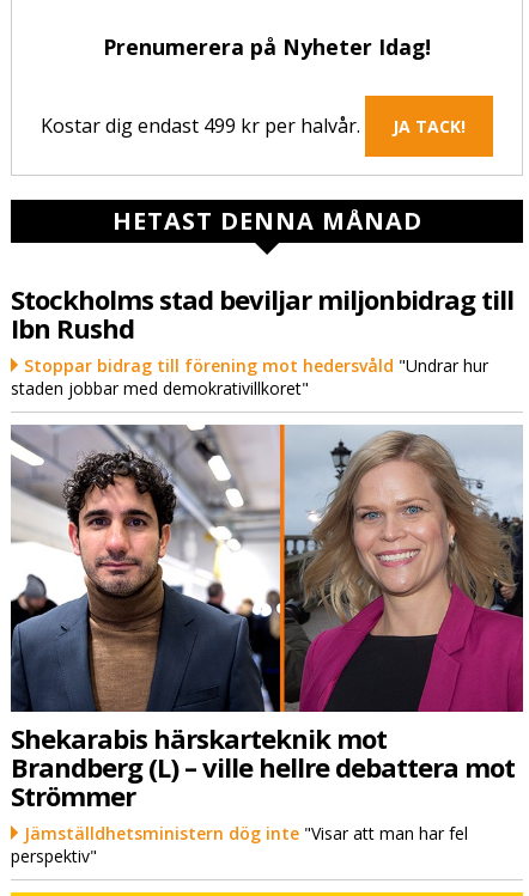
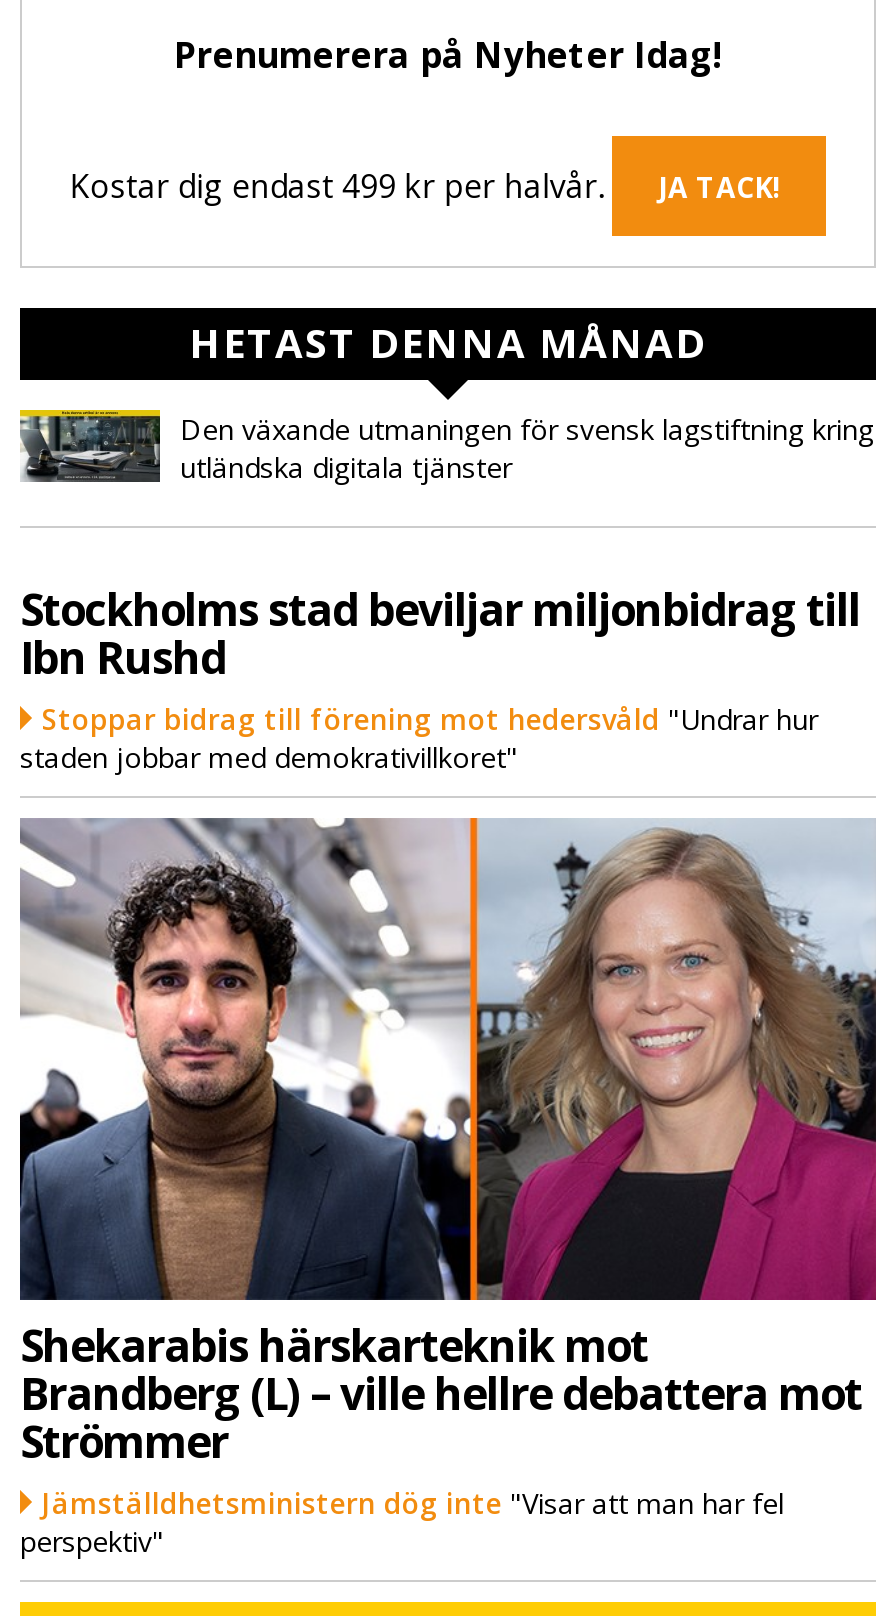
none -> [18,408,874,487] [image] | Den växande utmaningen för svensk lagstiftning kring | utländska digitala tjänster

